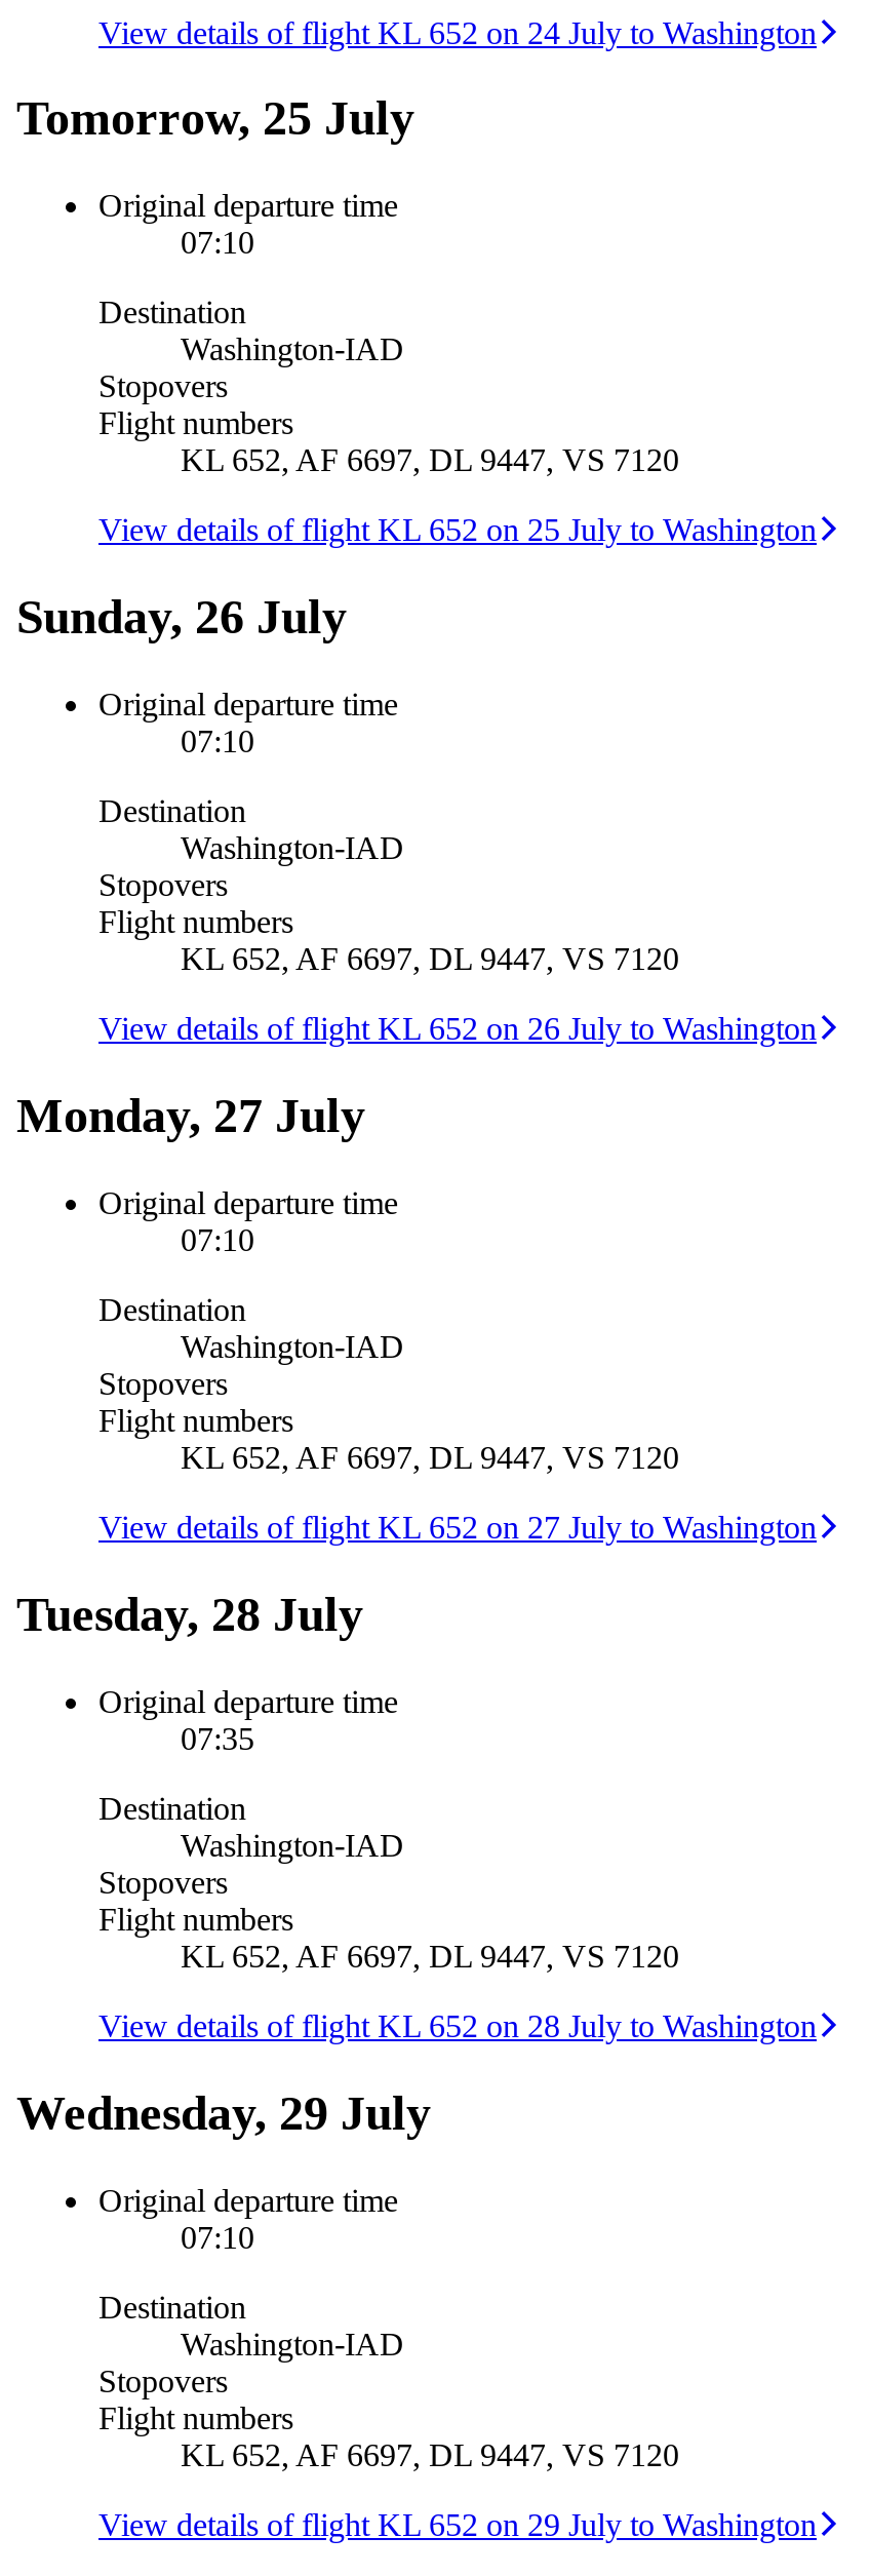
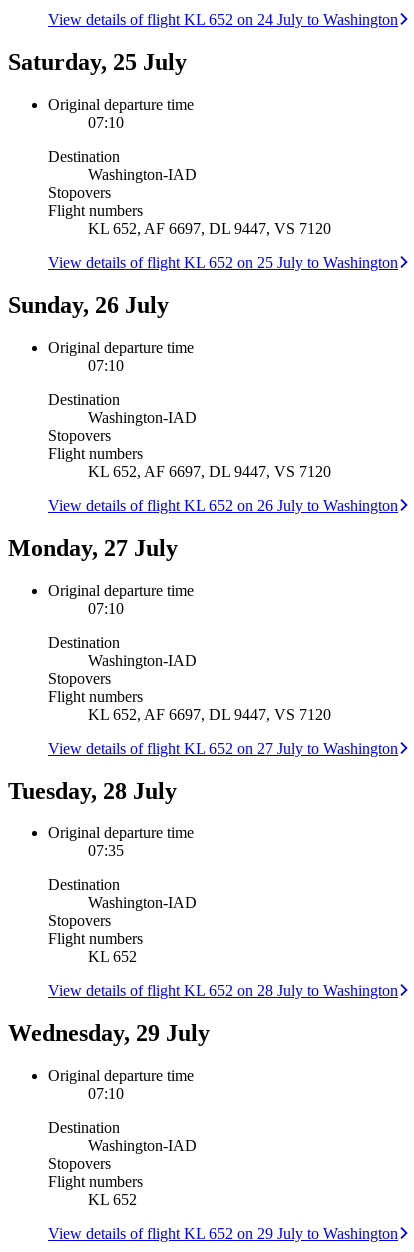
[16,93,414,146] Tomorrow, 25 July -> [8,49,187,75] Saturday, 25 July
[181,1938,679,1973] KL 652, AF 6697, DL 9447, VS 7120 -> [88,948,137,965] KL 652
[181,2437,679,2472] KL 652, AF 6697, DL 9447, VS 7120 -> [88,1191,137,1208] KL 652

